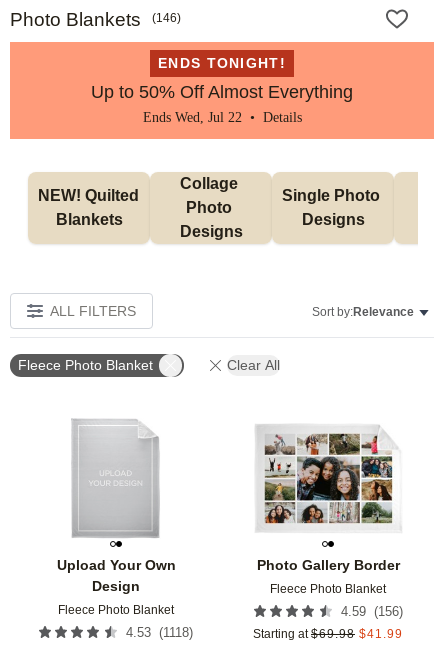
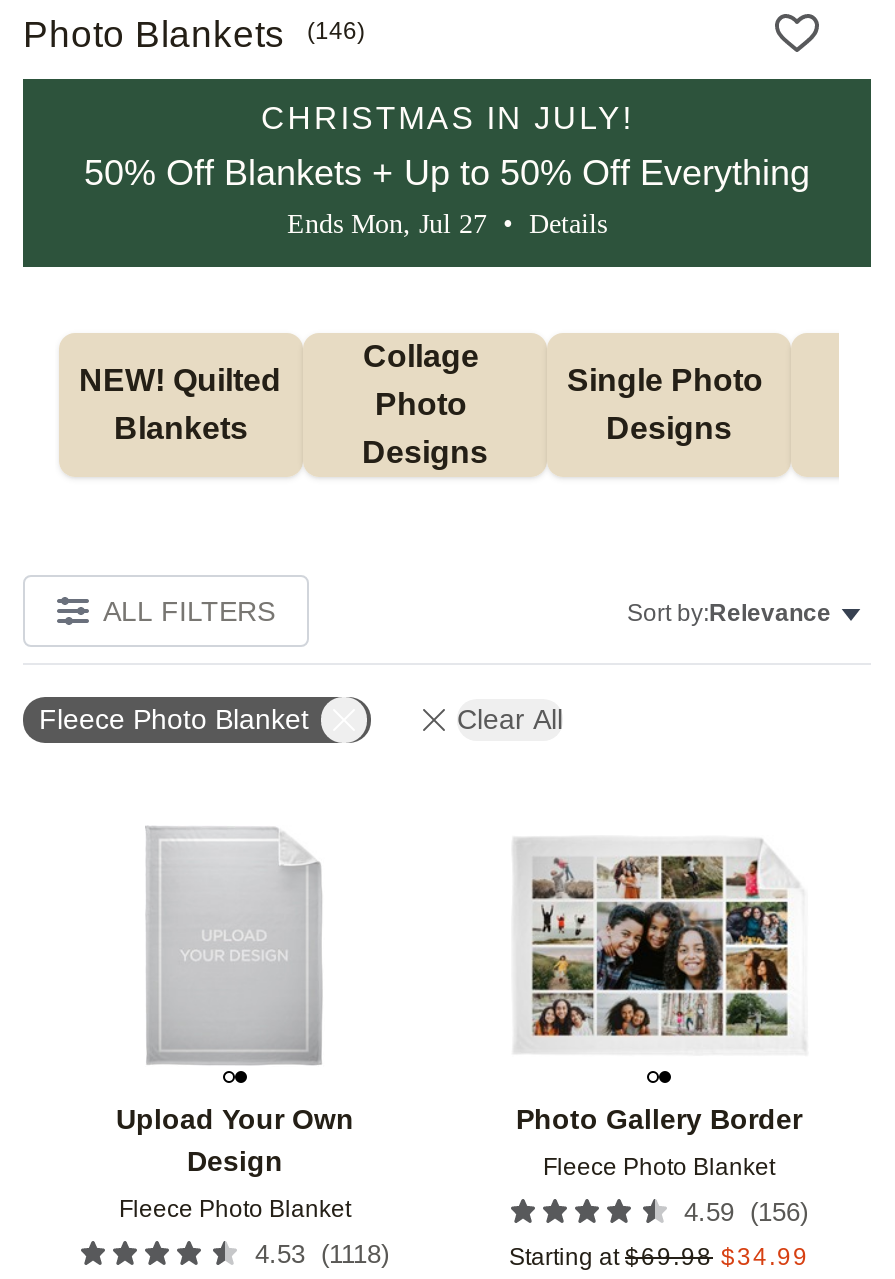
[9,41,435,140] [image] | ENDS TONIGHT! | Up to 50% Off Almost Everything | Ends Wed, Jul 22 • Details -> [21,77,873,269] [image] | CHRISTMAS IN JULY! | 50% Off Blankets + Up to 50% Off Everything | Ends Mon, Jul 27 • Details
[253,627,403,641] Starting at $69.98 $41.99 -> [509,1244,809,1272] Starting at $69.98 $34.99

